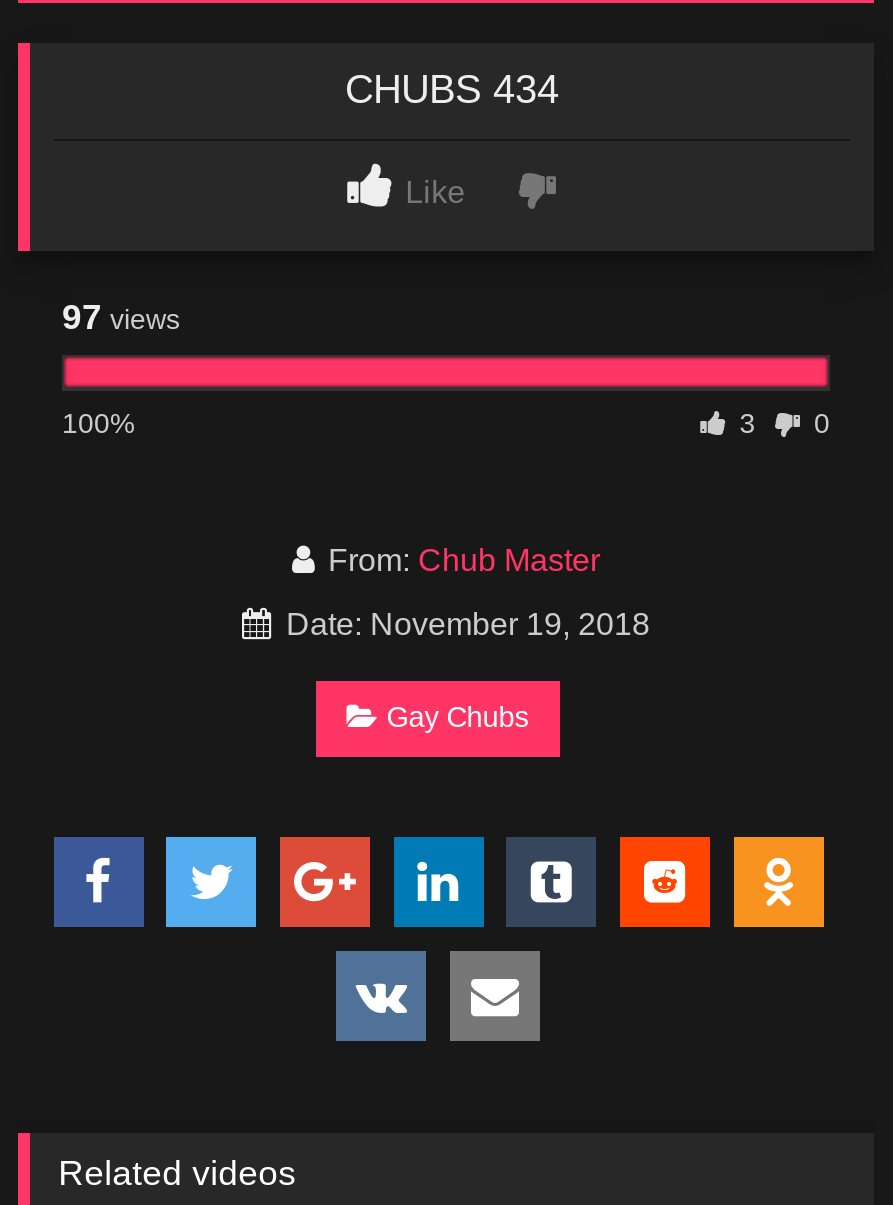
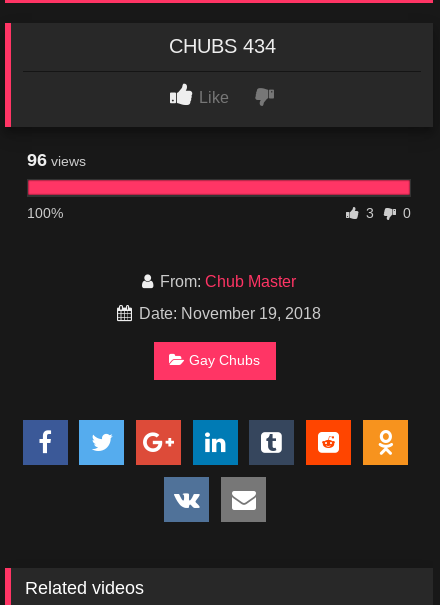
[62,297,180,337] 97 views -> [27,150,86,170] 96 views

